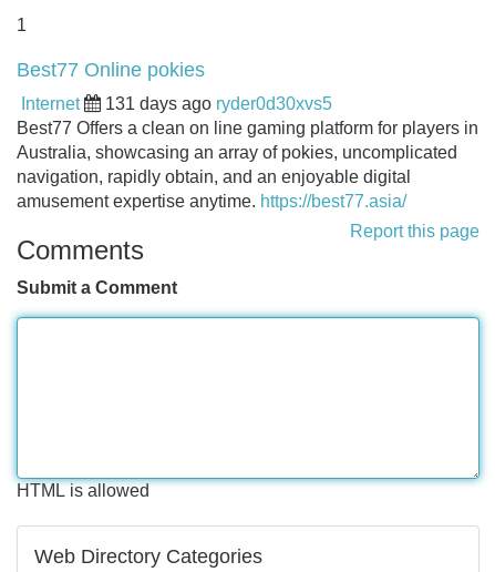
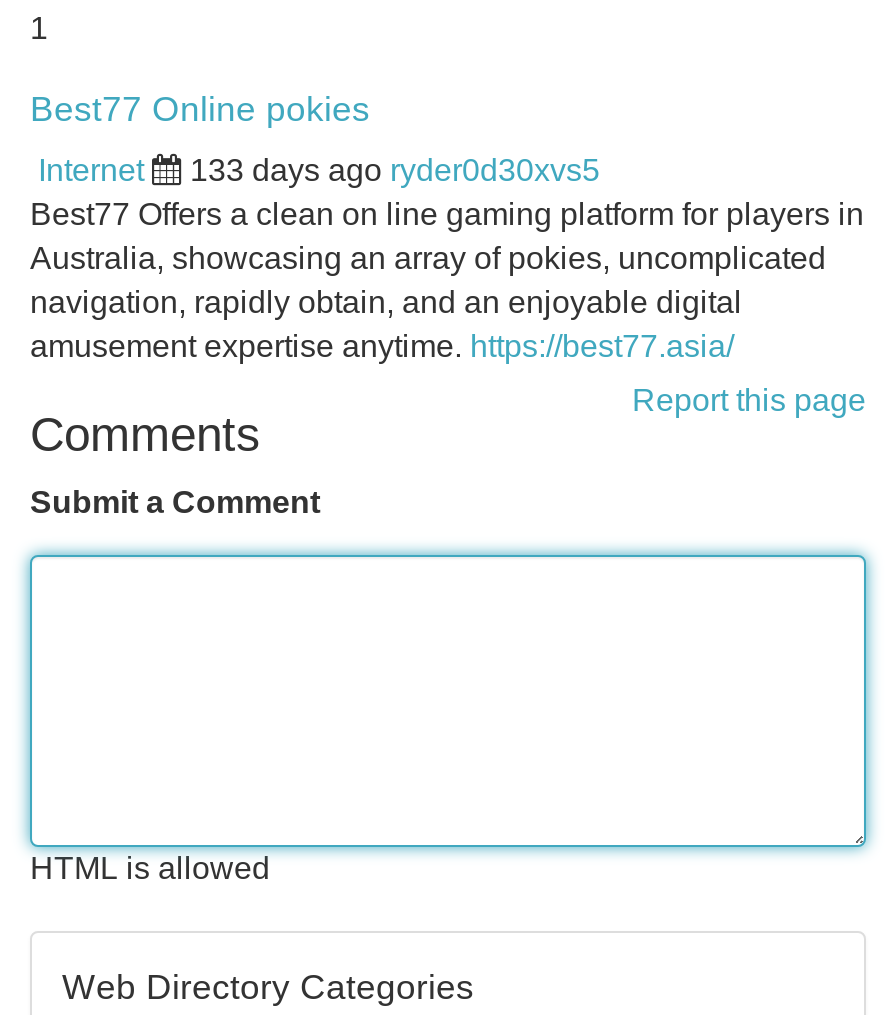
[105,94,332,113] 131 days ago ryder0d30xvs5 -> [190,153,600,187] 133 days ago ryder0d30xvs5

